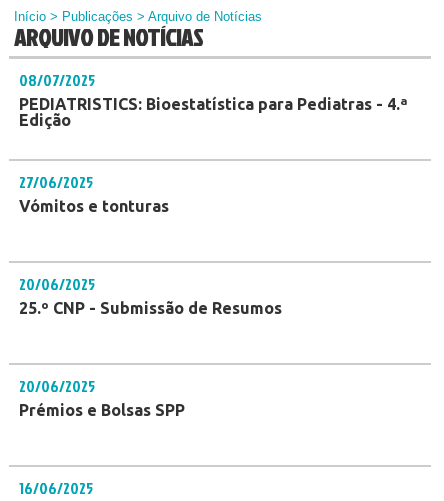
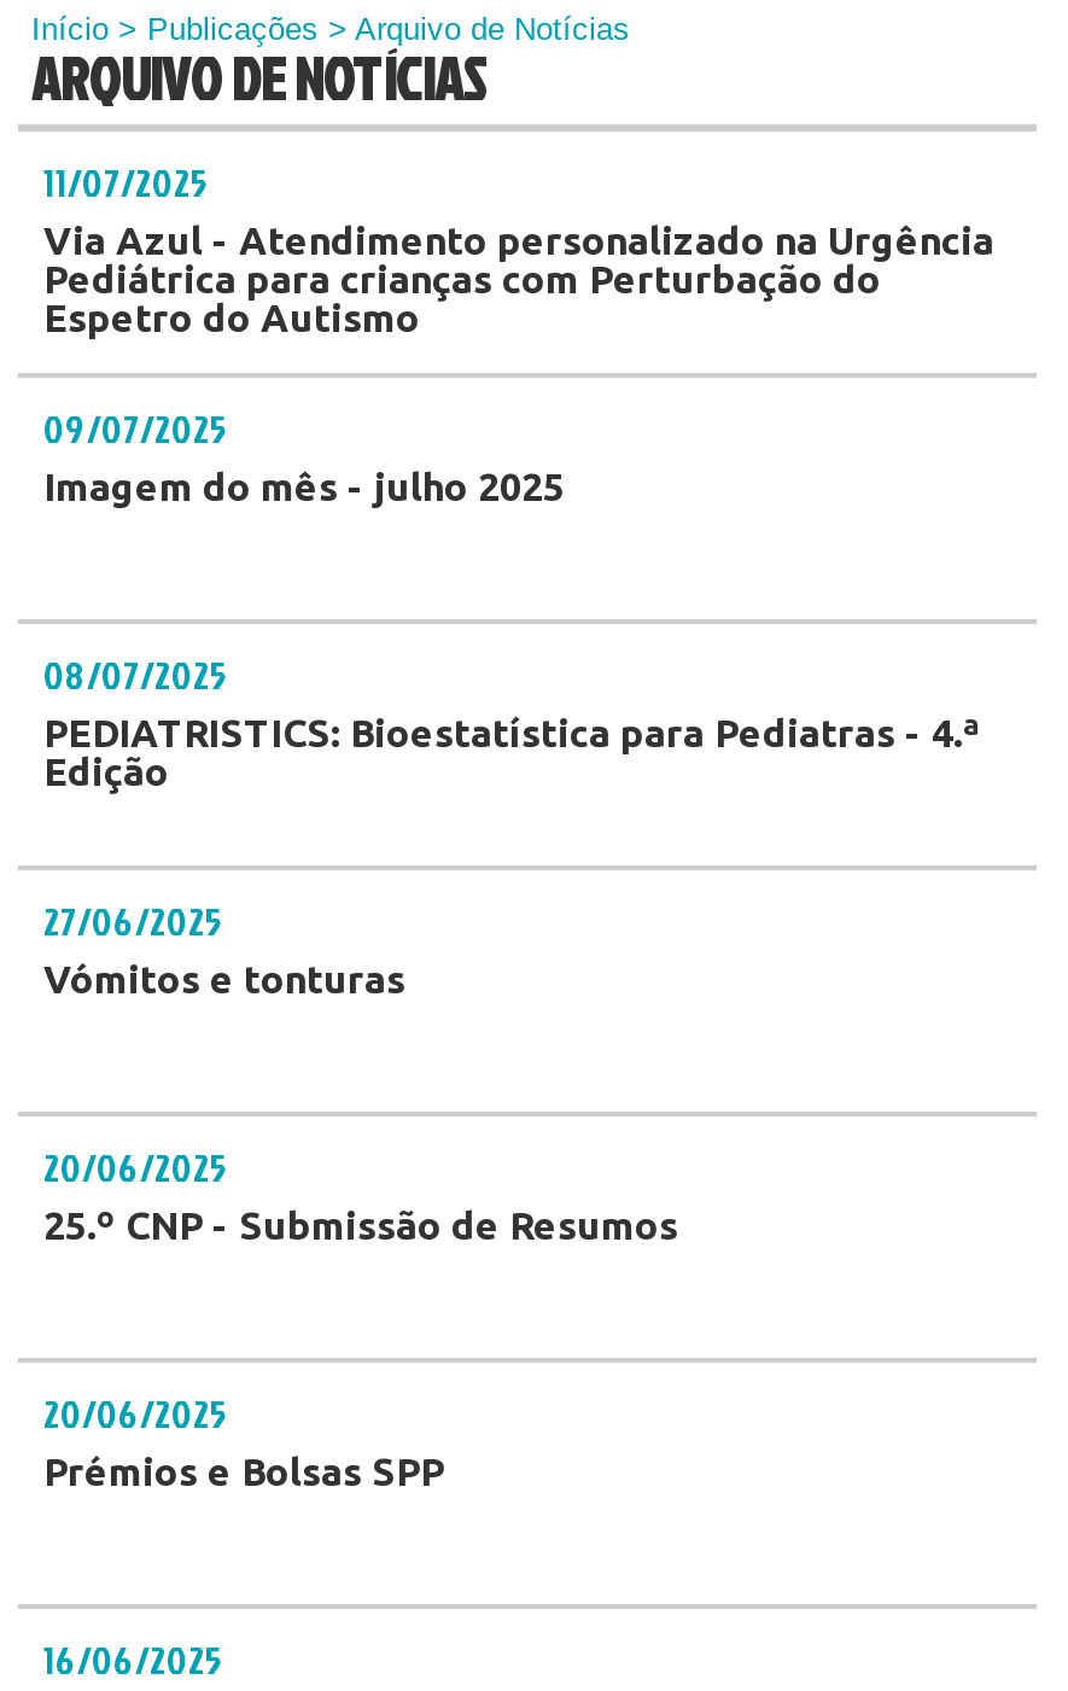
none -> [43,156,994,508] 11/07/2025 | Via Azul - Atendimento personalizado na Urgência | Pediátrica para crianças com Perturbação do | Espetro do Autismo | 09/07/2025 | Imagem do mês - julho 2025

